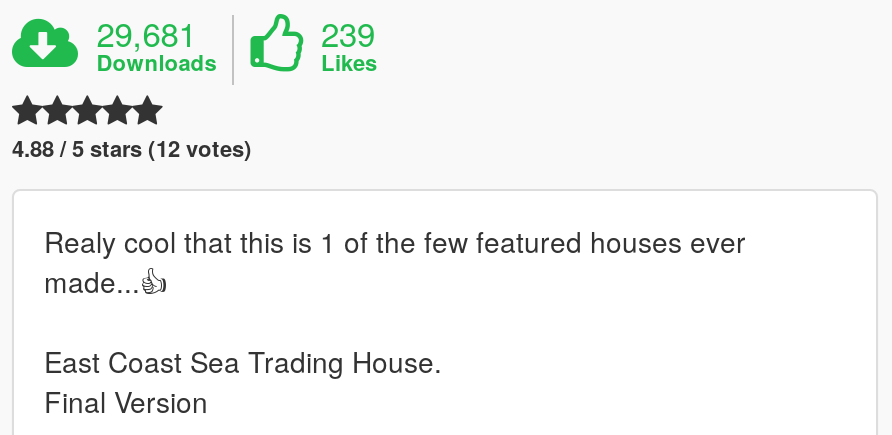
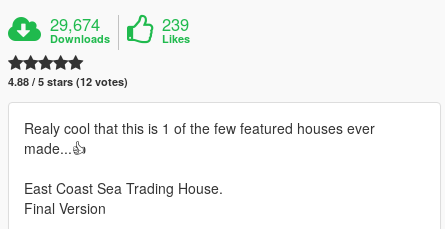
[96,10,196,58] 29,681 -> [50,12,100,36] 29,674

